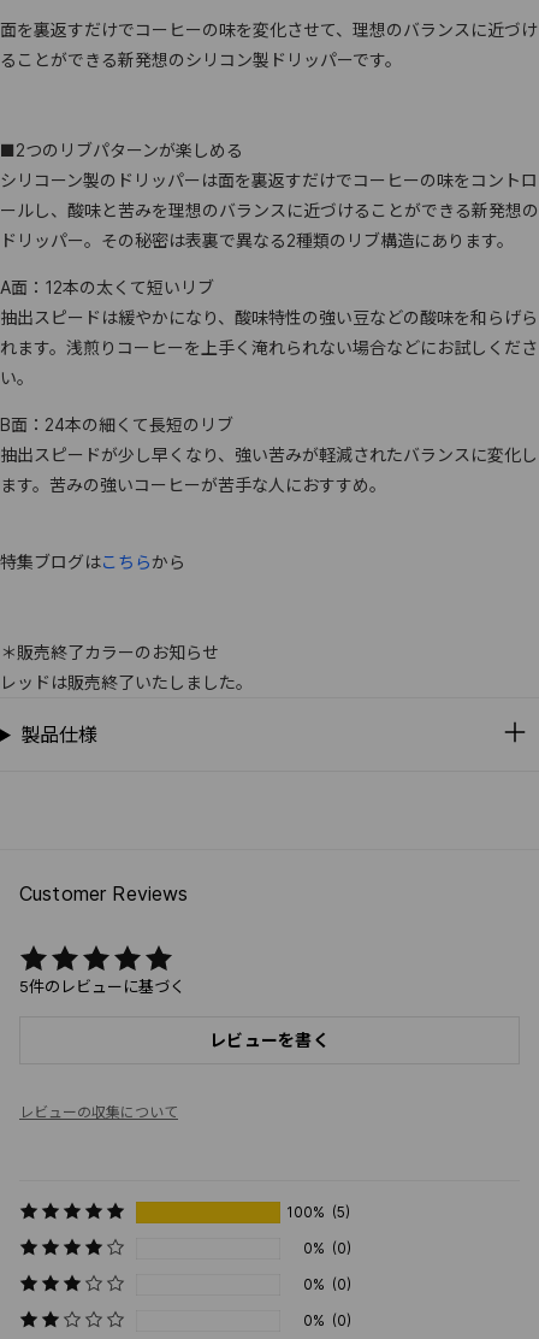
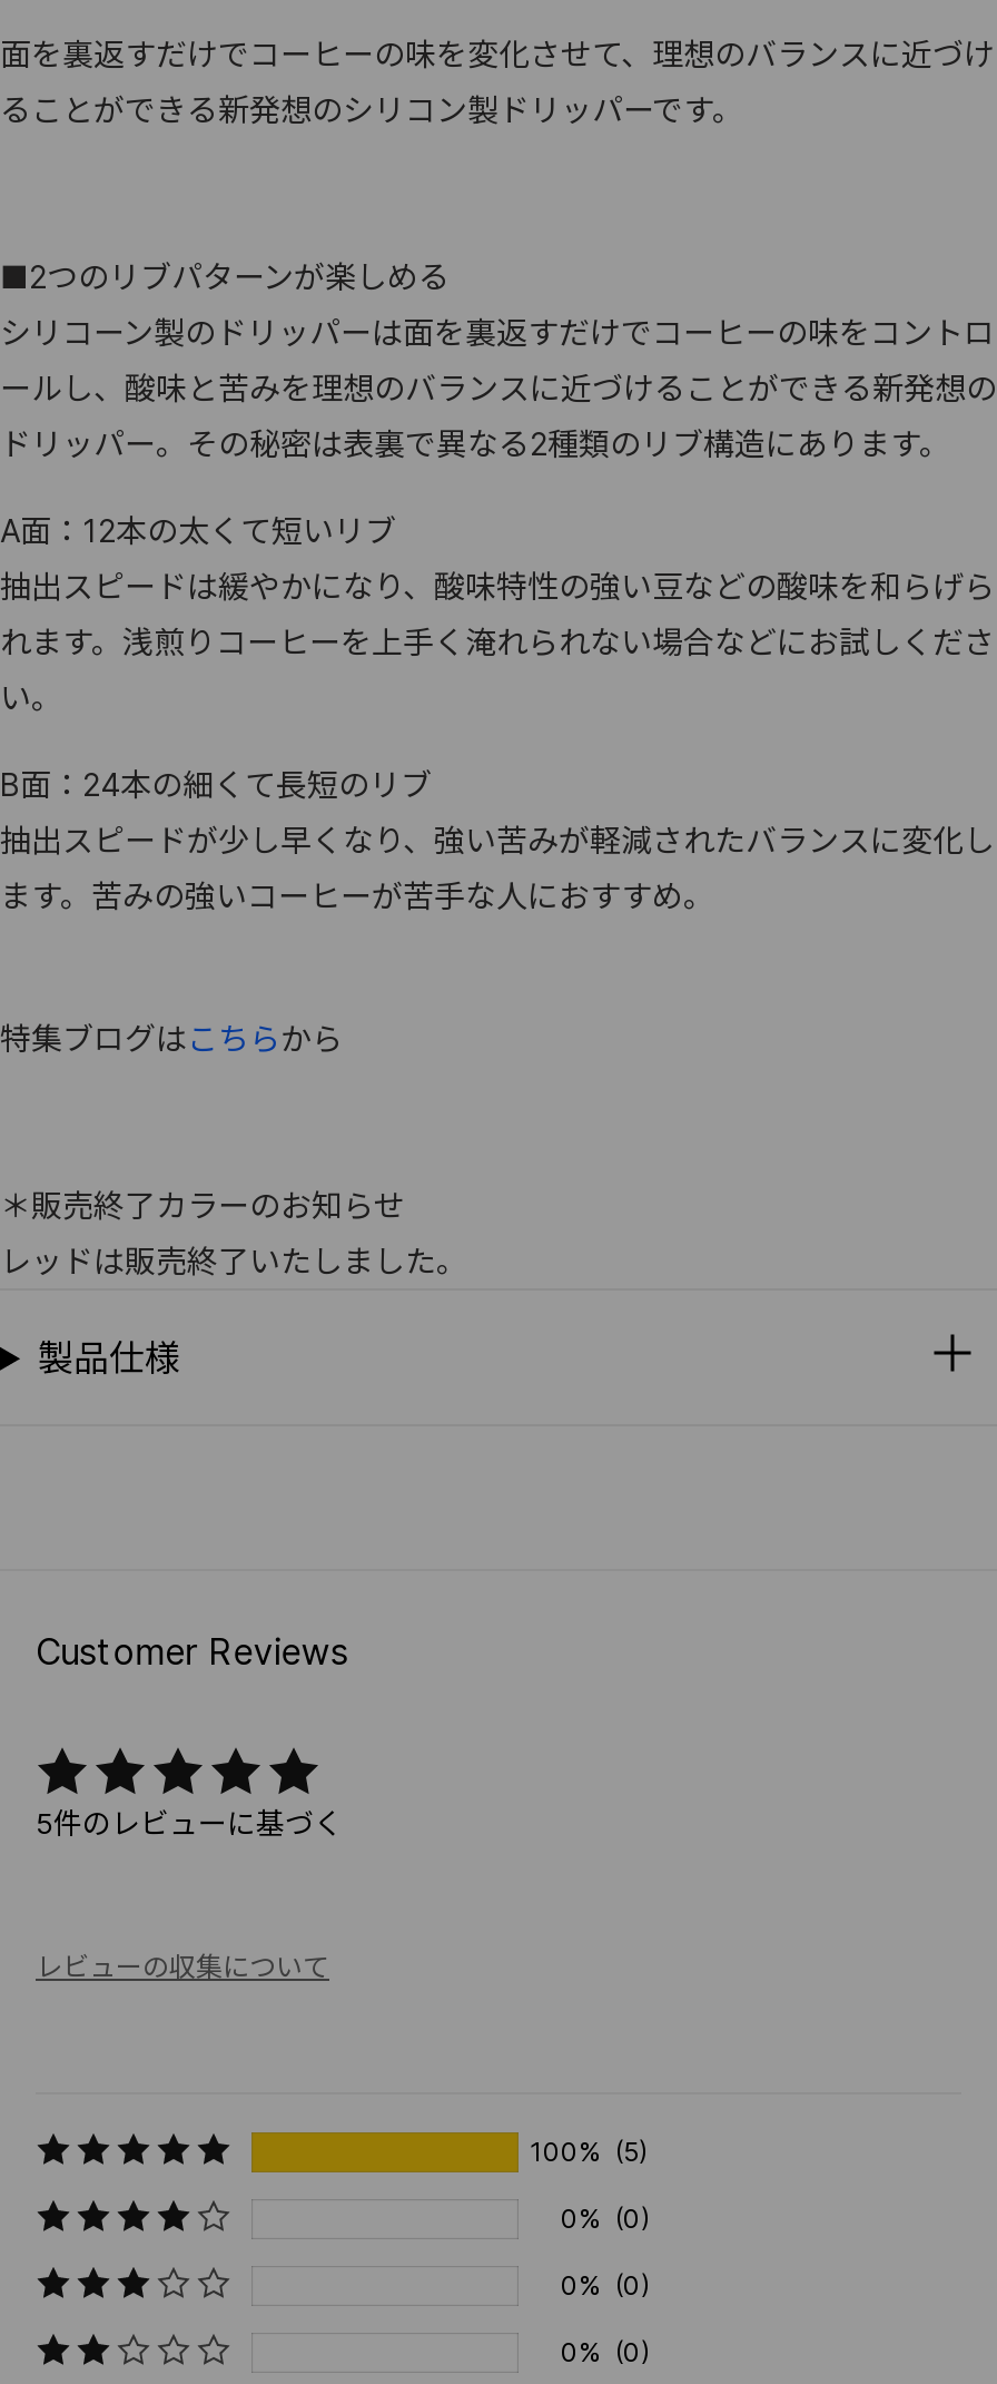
[209,1029,330,1050] レビューを書く -> none

